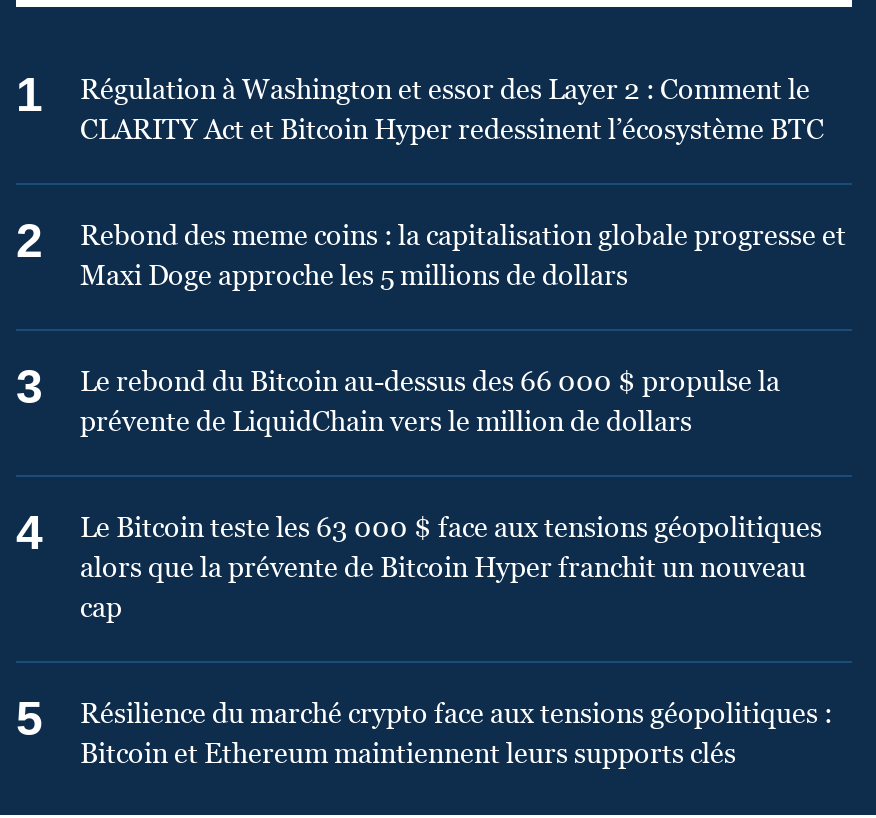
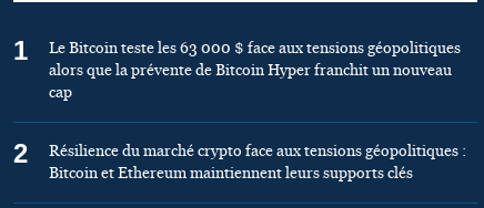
[16,73,846,559] Régulation à Washington et essor des Layer 2 : Comment le | CLARITY Act et Bitcoin Hyper redessinent l’écosystème BTC | 2 | Rebond des meme coins : la capitalisation globale progresse et | Maxi Doge approche les 5 millions de dollars | 3 | Le rebond du Bitcoin au-dessus des 66 000 $ propulse la | prévente de LiquidChain vers le million de dollars | 4 -> none
[16,691,832,745] 5 Résilience du marché crypto face aux tensions géopolitiques : -> [13,139,466,168] 2 Résilience du marché crypto face aux tensions géopolitiques :

